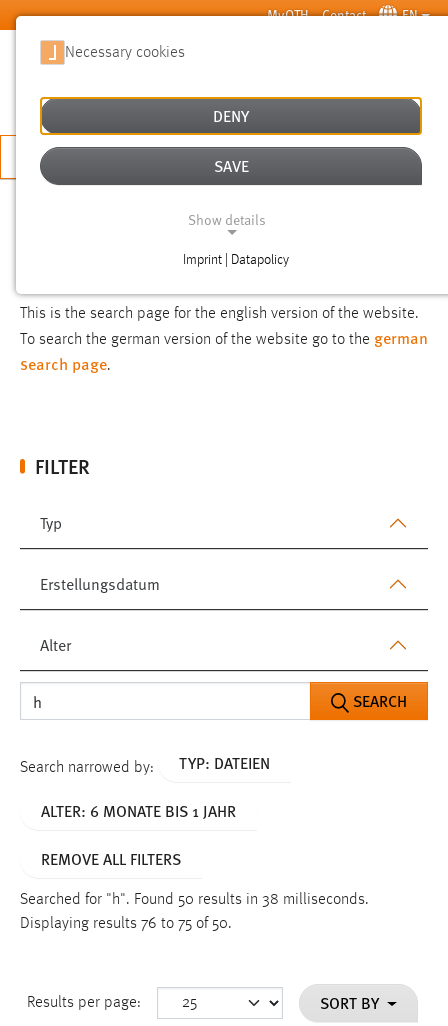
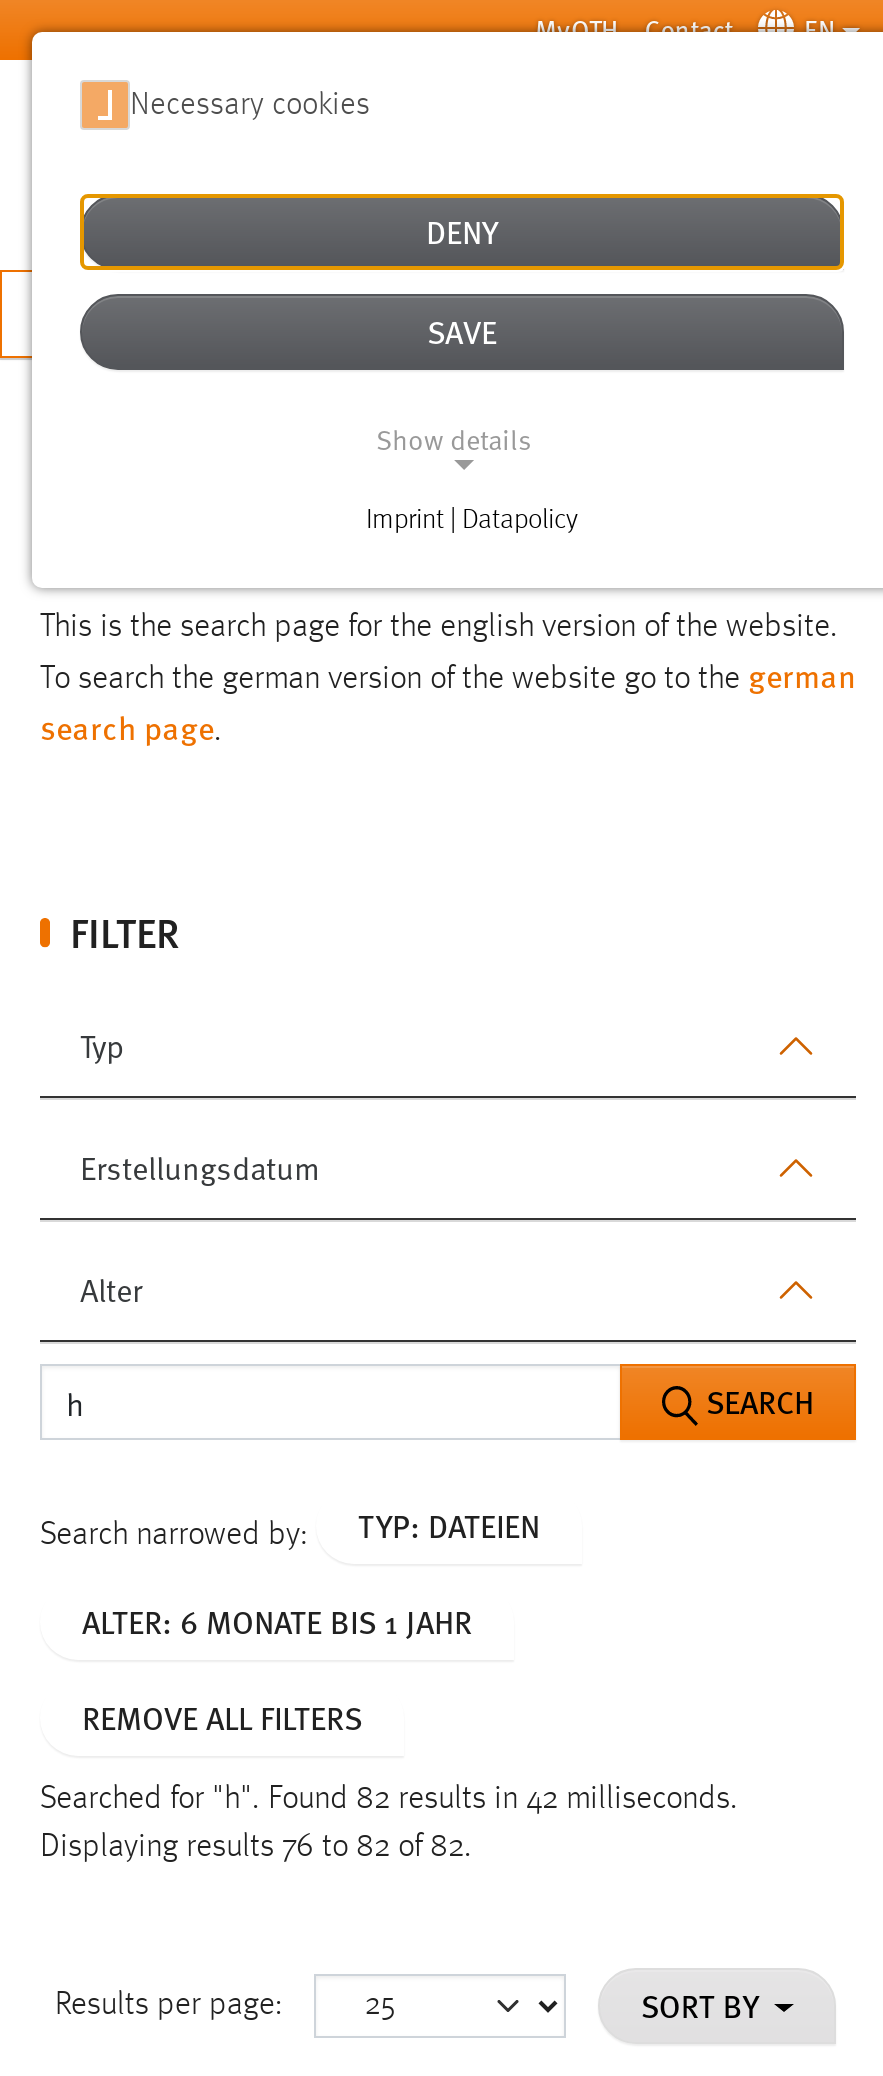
[20,891,369,907] Searched for "h". Found 50 results in 38 milliseconds. -> [40,1783,738,1815] Searched for "h". Found 82 results in 42 milliseconds.
[20,915,232,931] Displaying results 76 to 75 of 50. -> [40,1831,472,1863] Displaying results 76 to 82 of 82.

